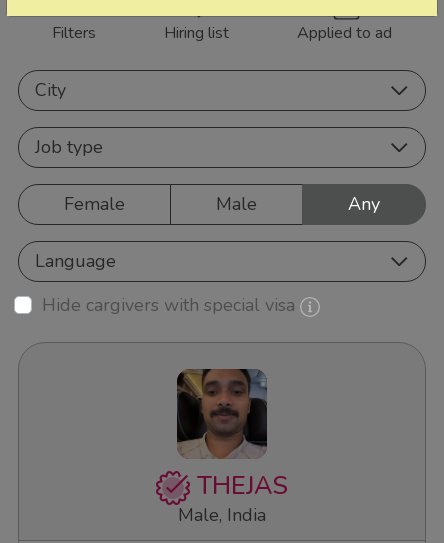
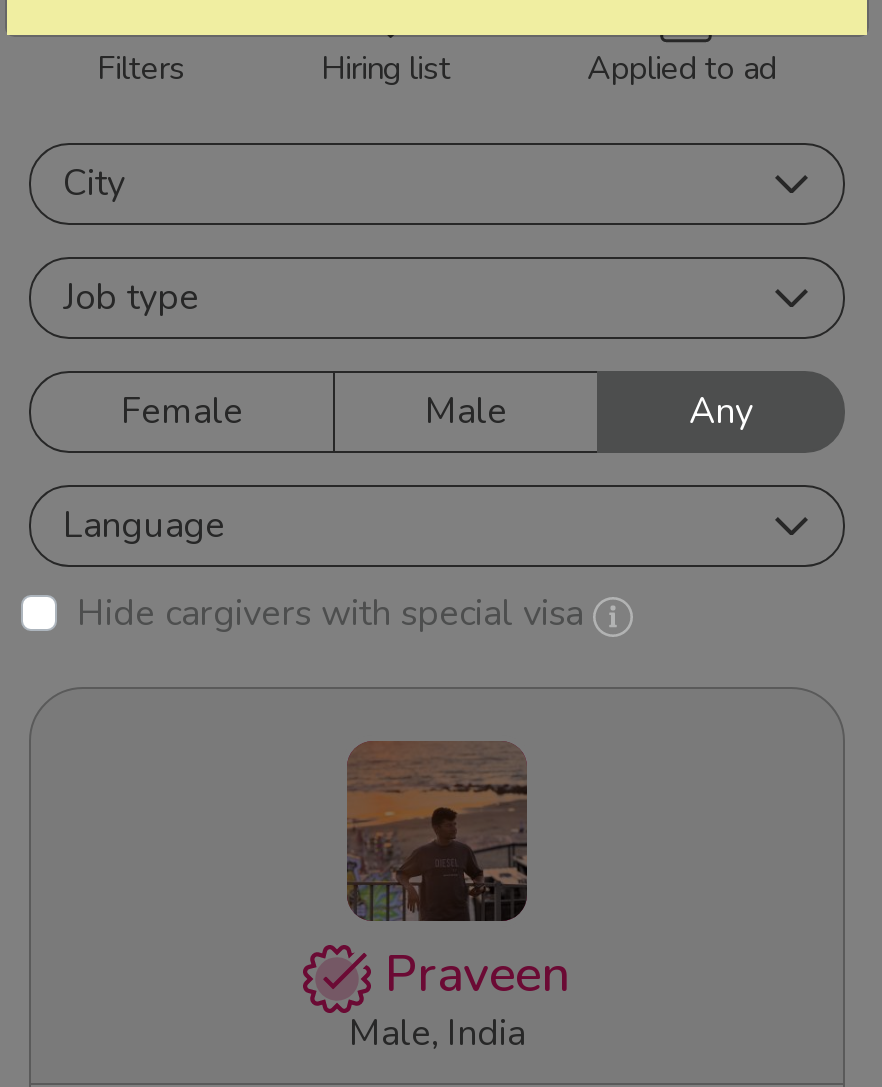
[177,369,288,503] [image] | THEJAS -> [347,743,571,1010] [image] | Praveen

